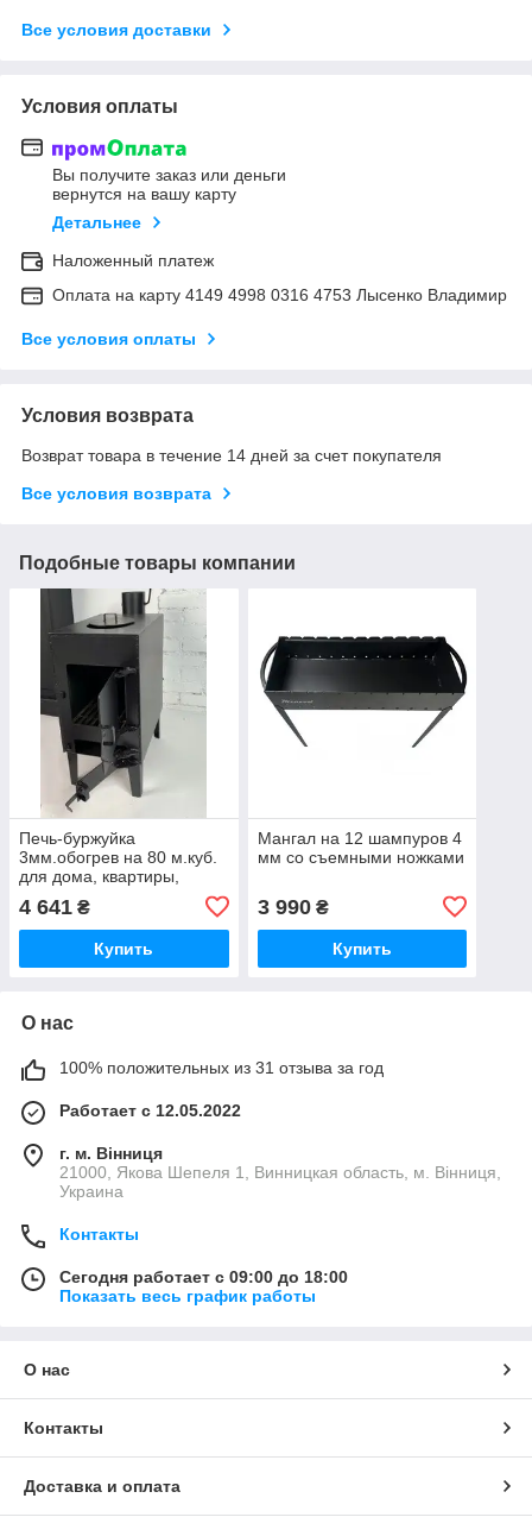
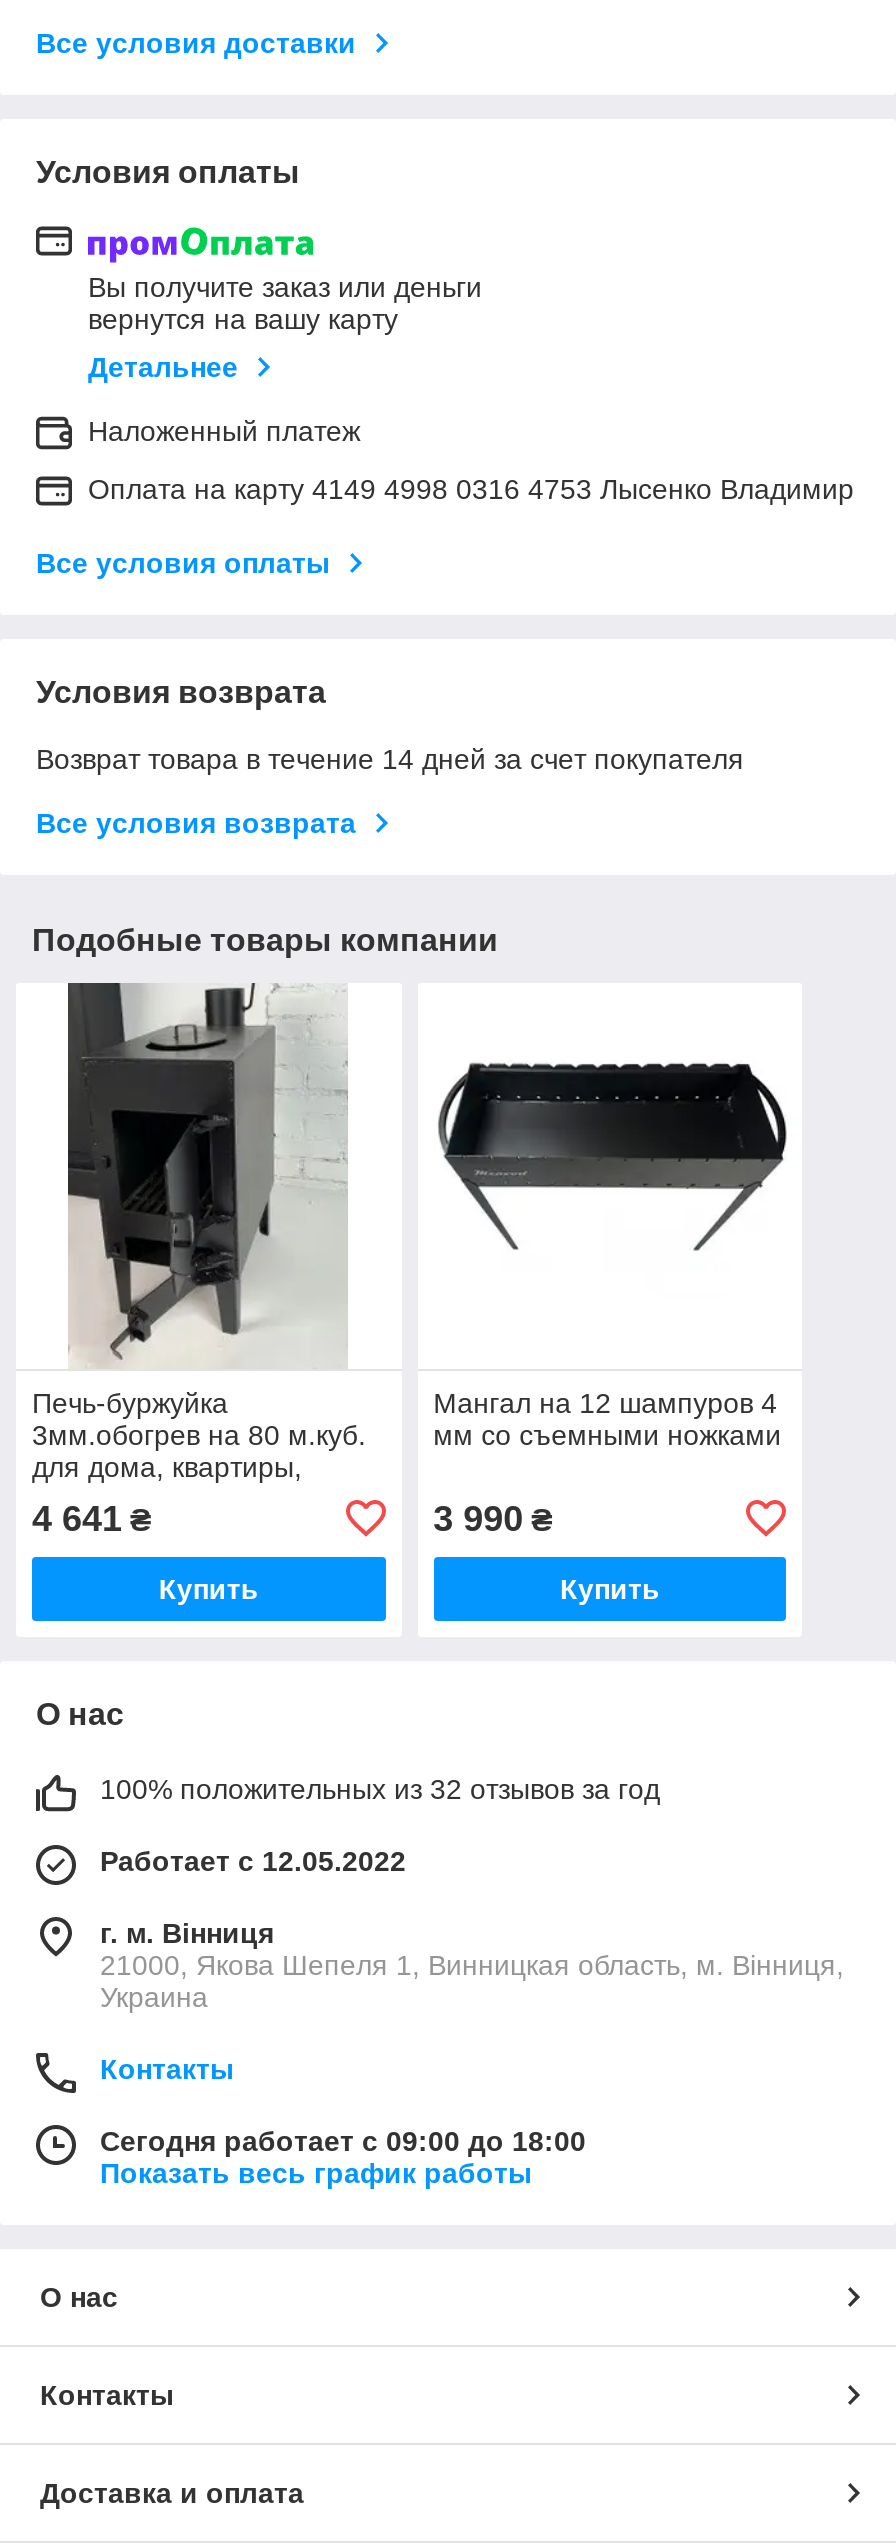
[59,1058,384,1077] 100% положительных из 31 отзыва за год -> [100,1773,660,1805] 100% положительных из 32 отзывов за год

